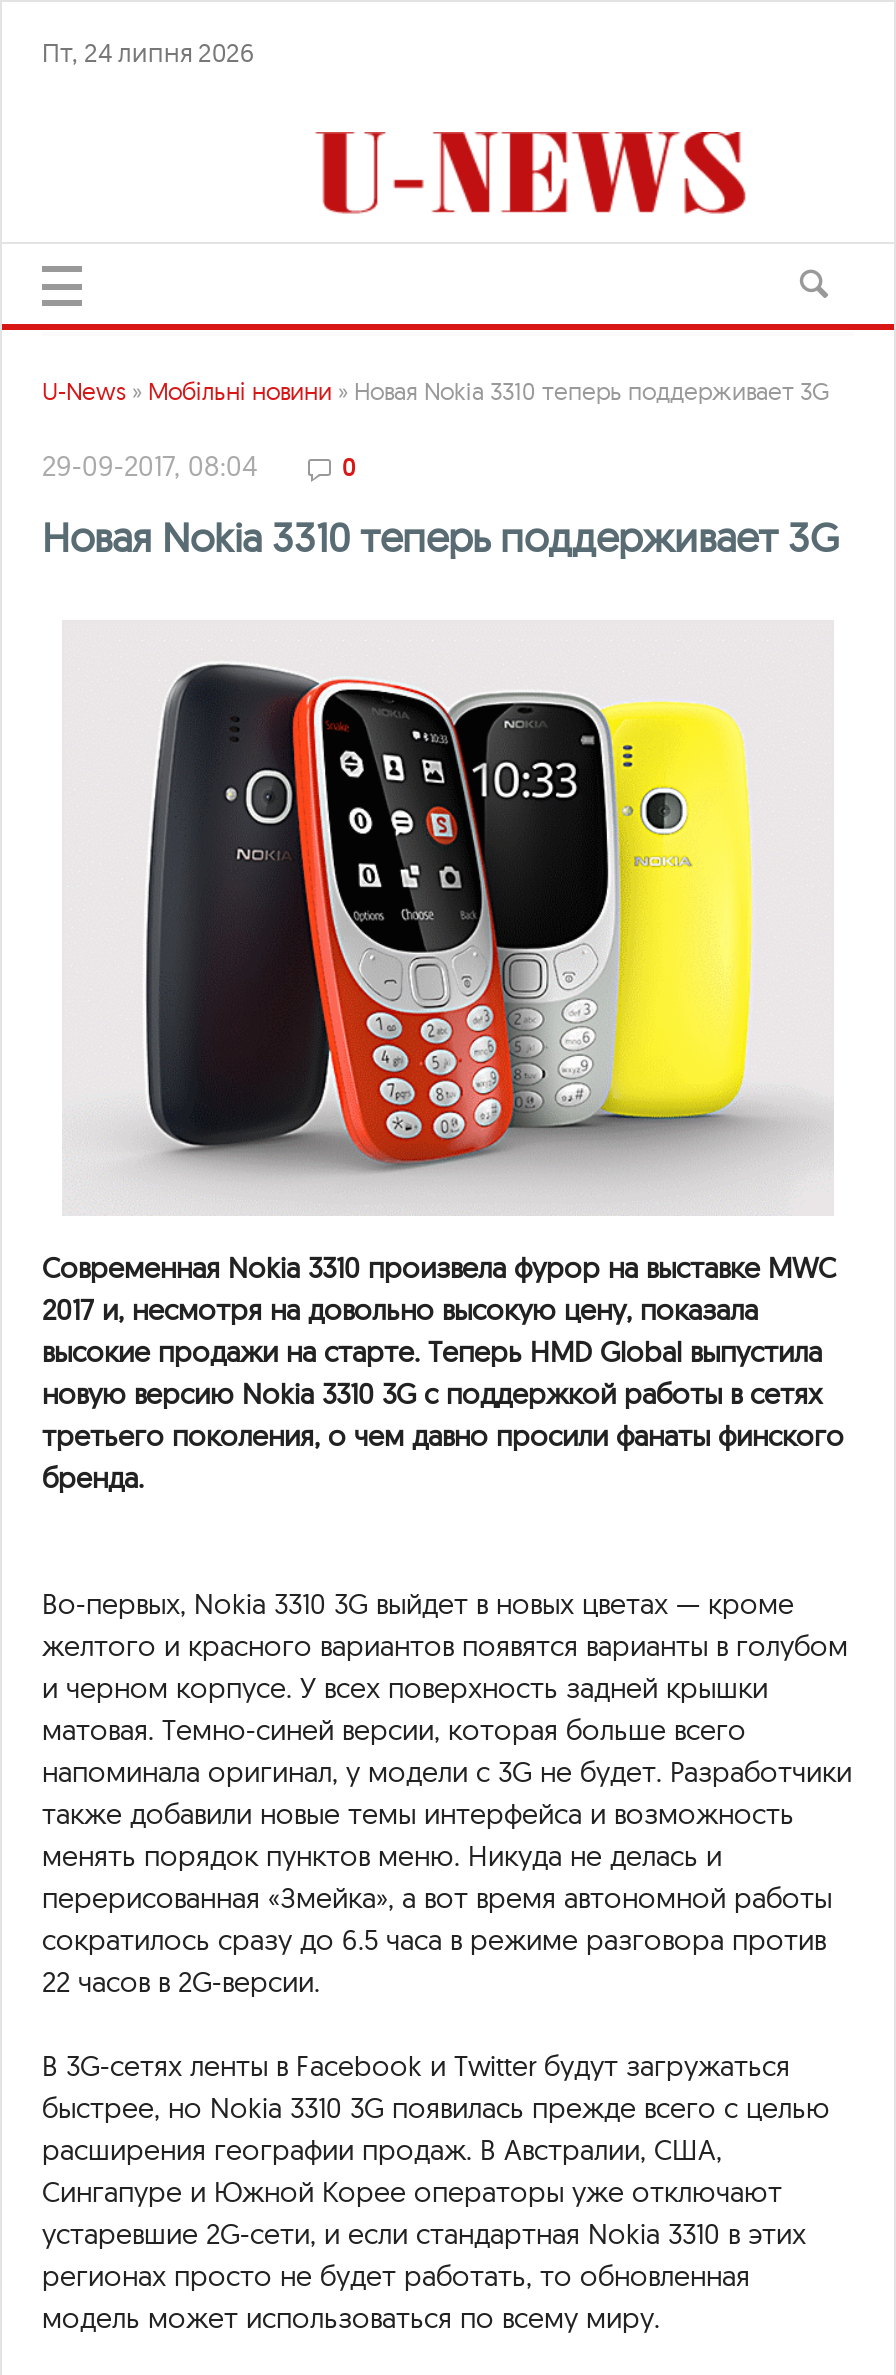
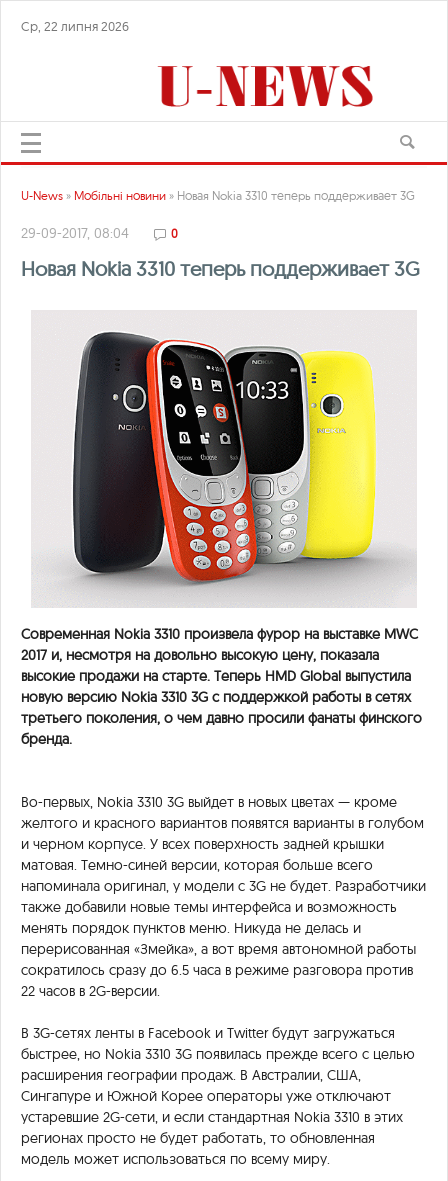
[42,36,254,68] Пт, 24 липня 2026 -> [21,18,129,34] Ср, 22 липня 2026

